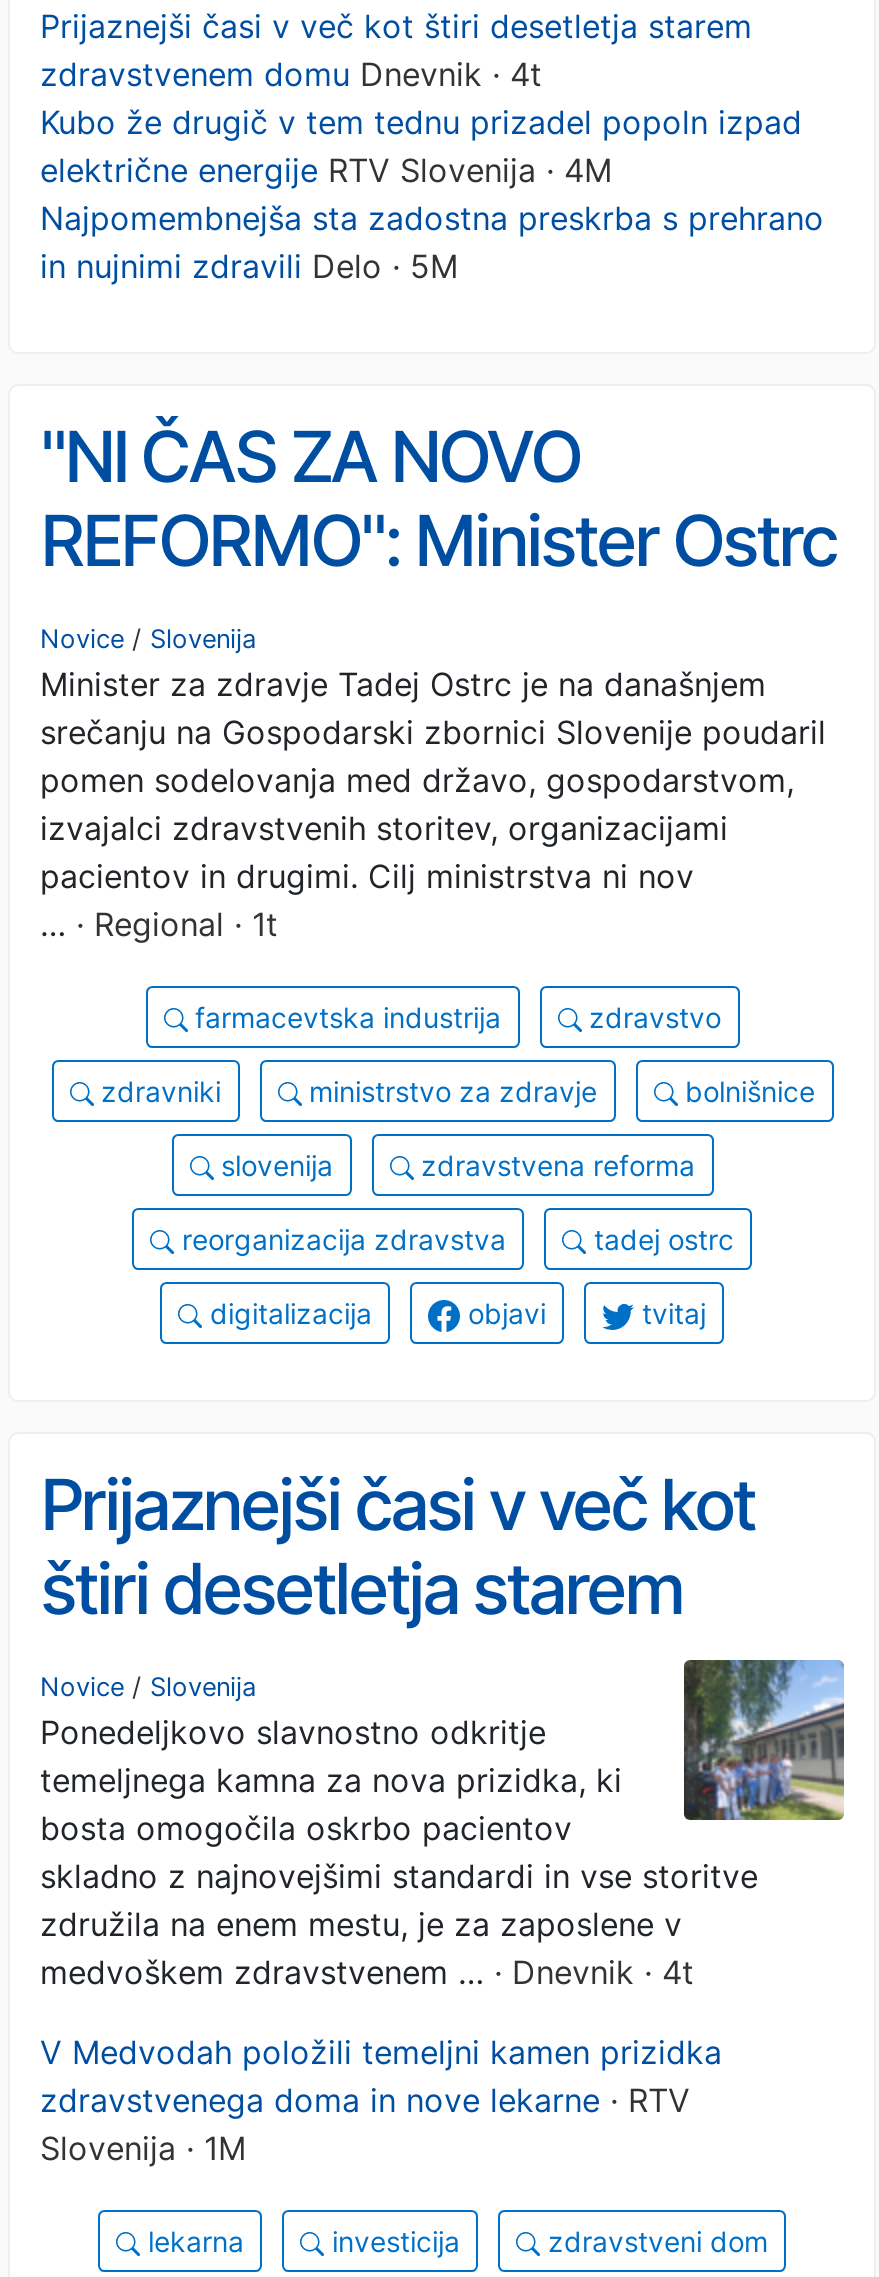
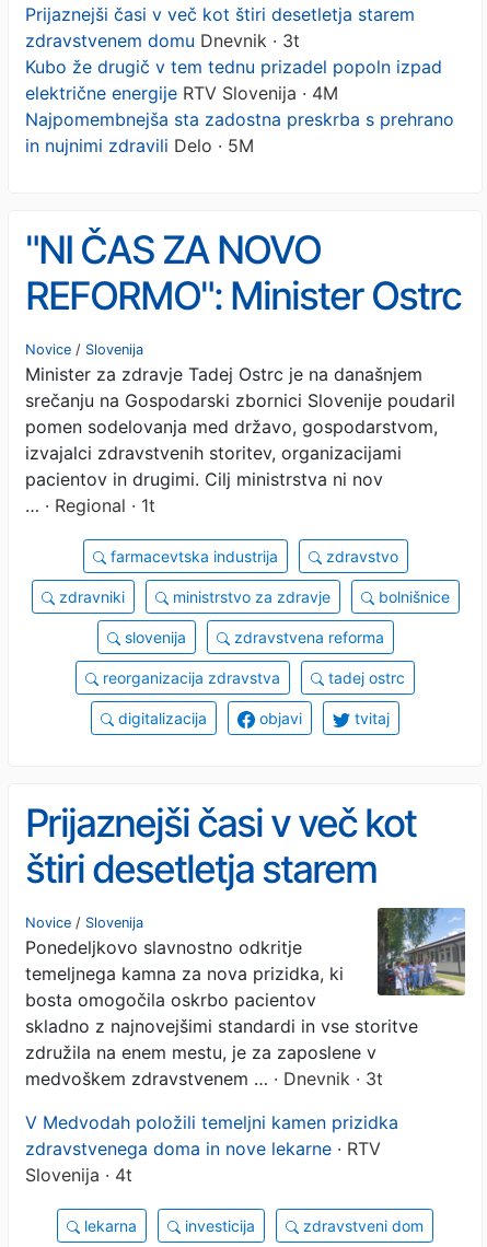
[40,53,542,93] zdravstvenem domu Dnevnik · 4t -> [25,29,300,51] zdravstvenem domu Dnevnik · 3t
[40,1951,694,1991] medvoškem zdravstvenem … · Dnevnik · 4t -> [25,1067,383,1089] medvoškem zdravstvenem … · Dnevnik · 3t
[40,2127,246,2167] Slovenija · 1M -> [25,1163,132,1185] Slovenija · 4t

